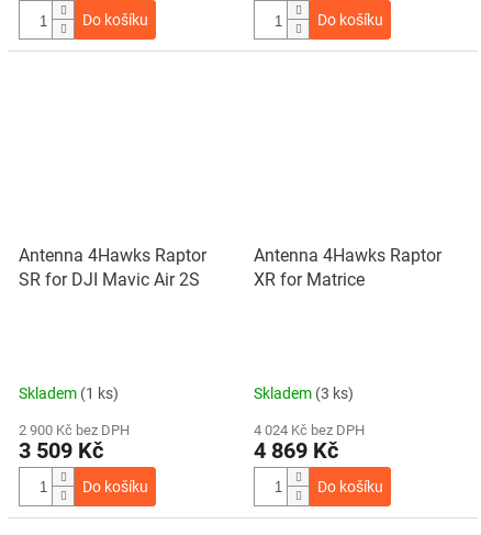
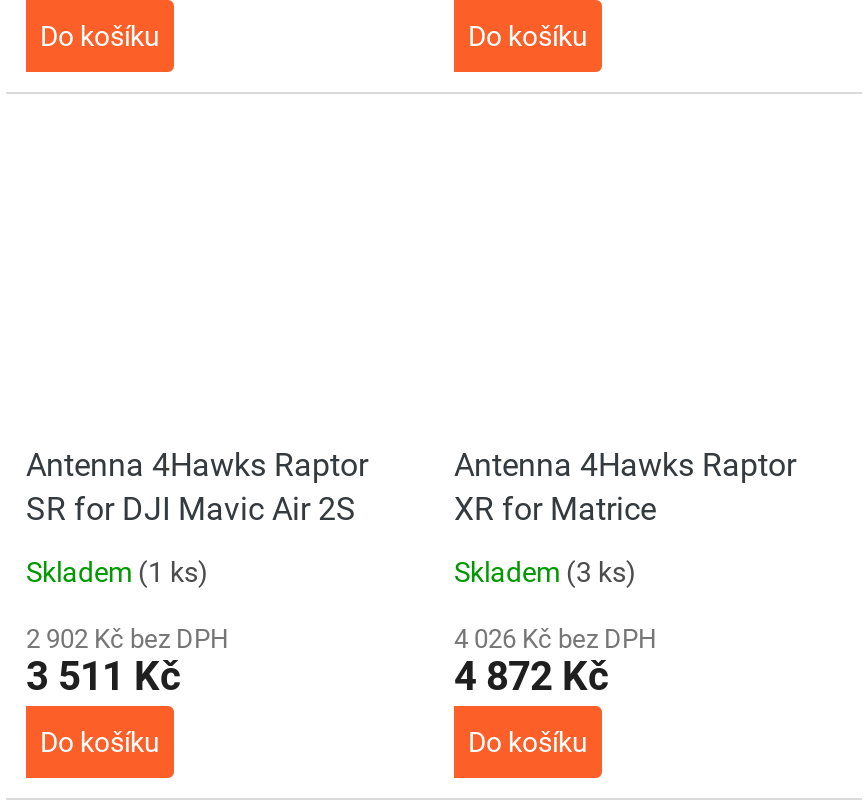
[19,422,130,438] 2 900 Kč bez DPH -> [26,624,228,654] 2 902 Kč bez DPH
[254,422,365,438] 4 024 Kč bez DPH -> [454,624,656,654] 4 026 Kč bez DPH
[19,437,103,463] 3 509 Kč -> [26,652,180,700] 3 511 Kč
[254,437,338,463] 4 869 Kč -> [454,652,608,700] 4 872 Kč

